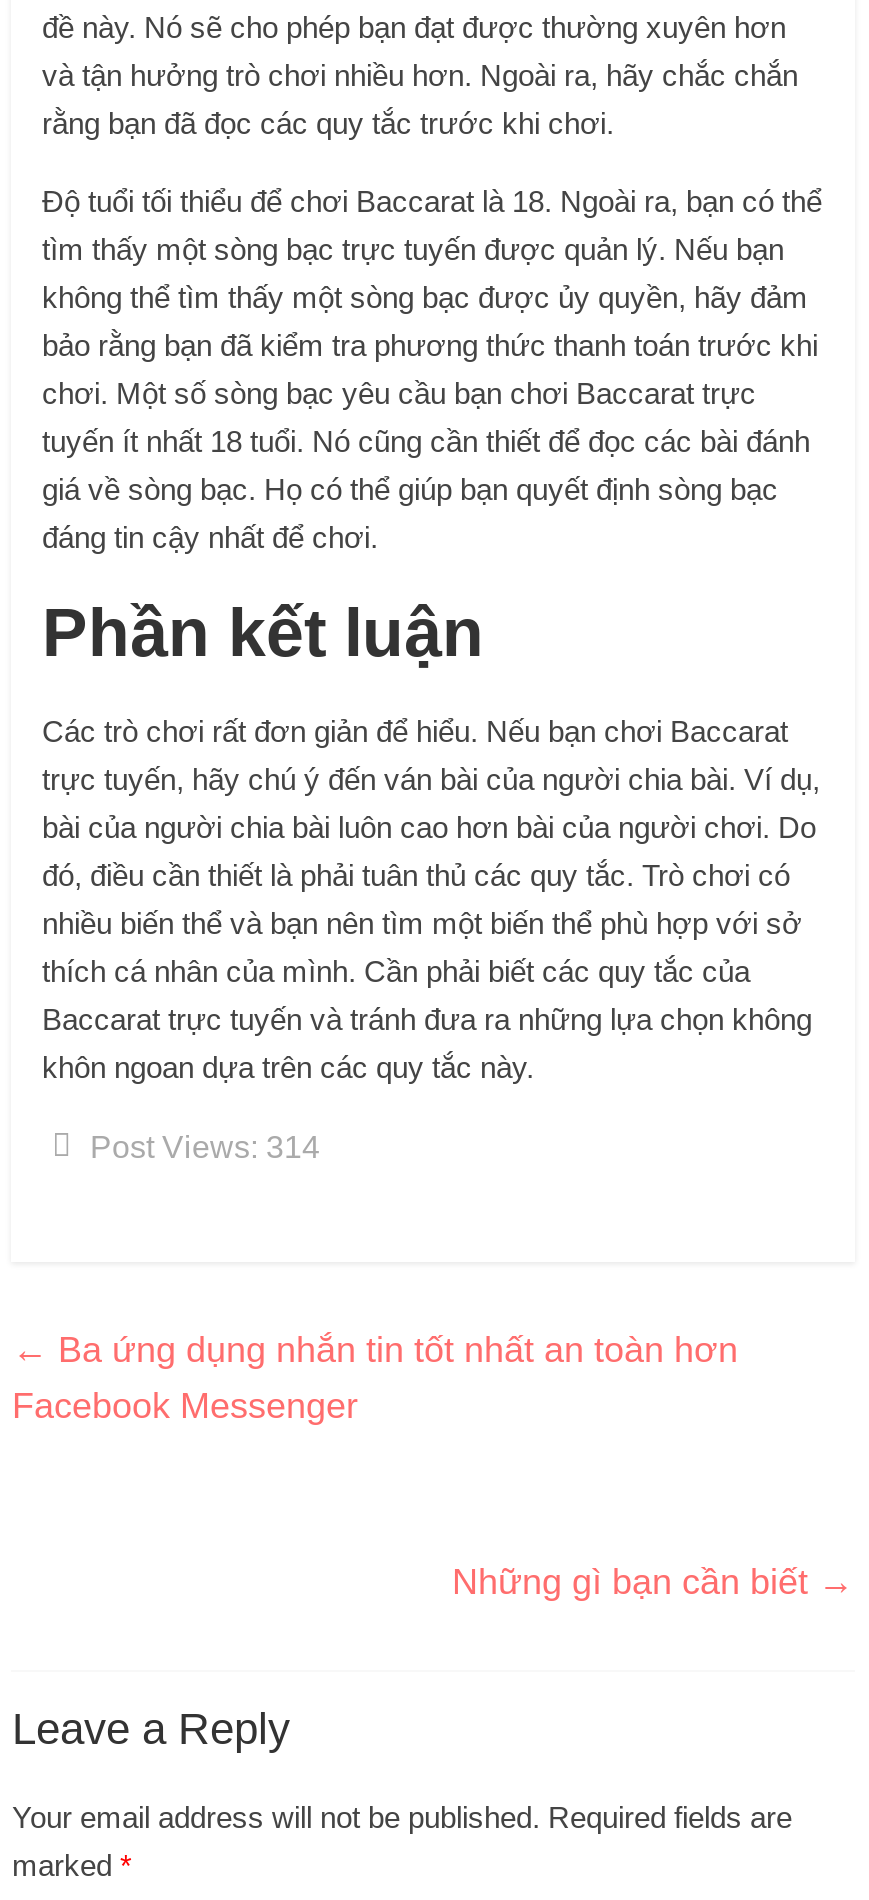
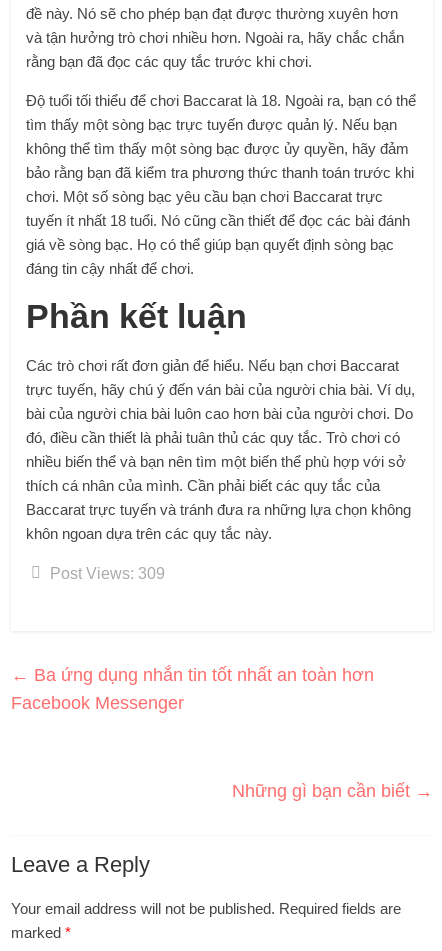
[90,1130,320,1164] Post Views: 314 -> [50,565,165,582] Post Views: 309

